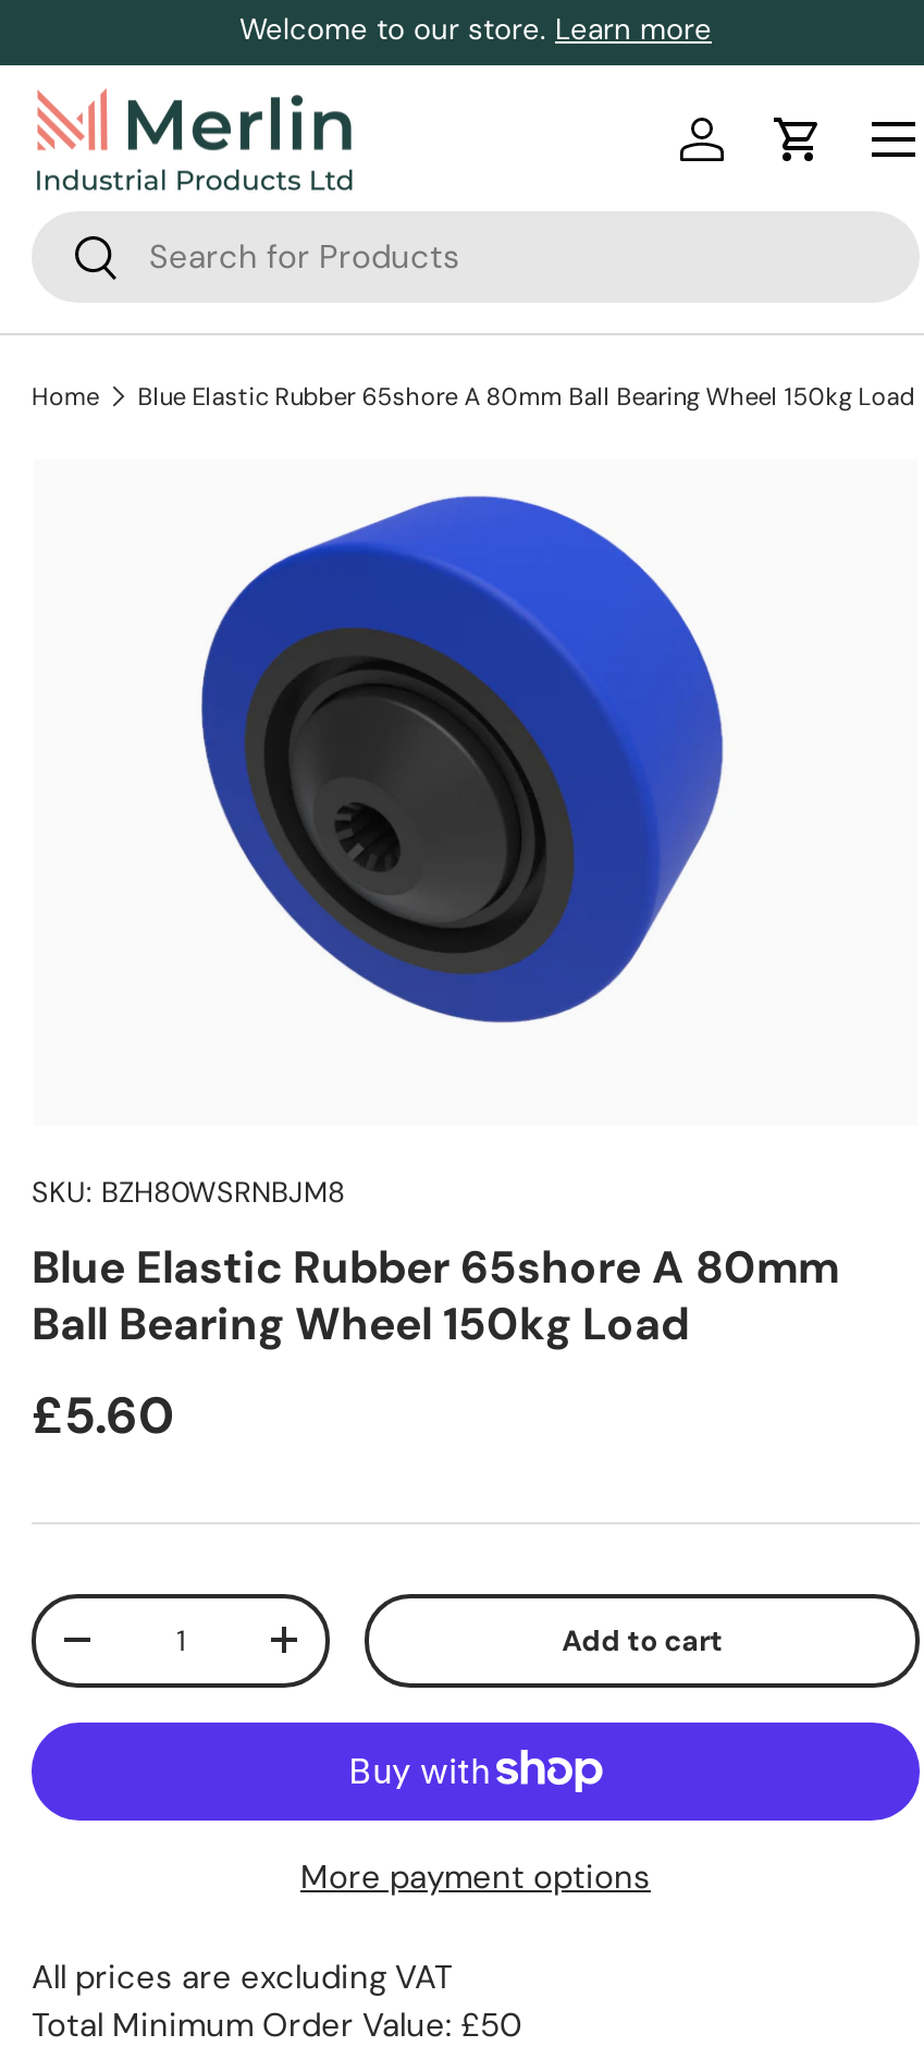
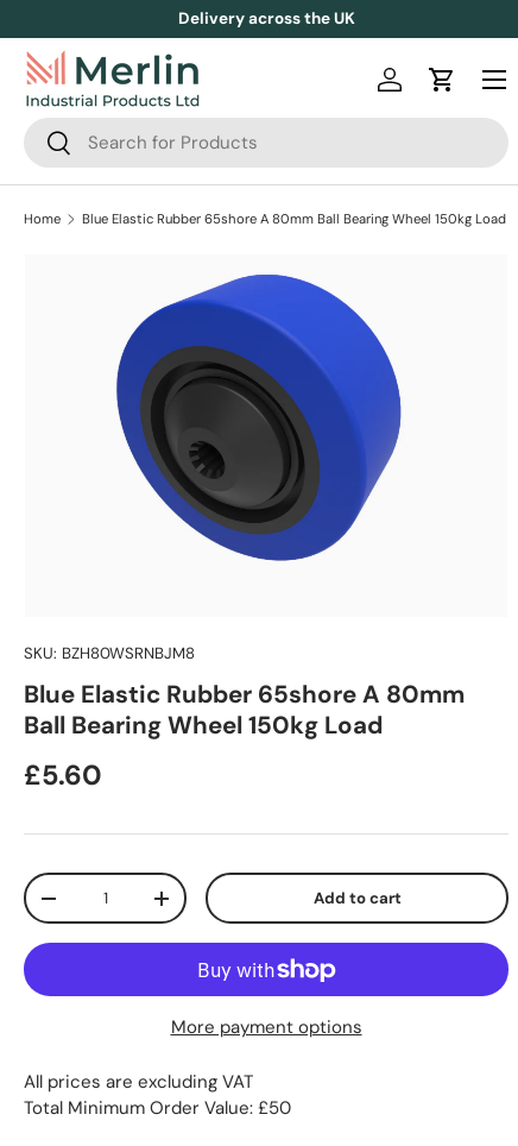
[239,11,712,48] Welcome to our store. Learn more -> [178,8,355,29] Delivery across the UK

